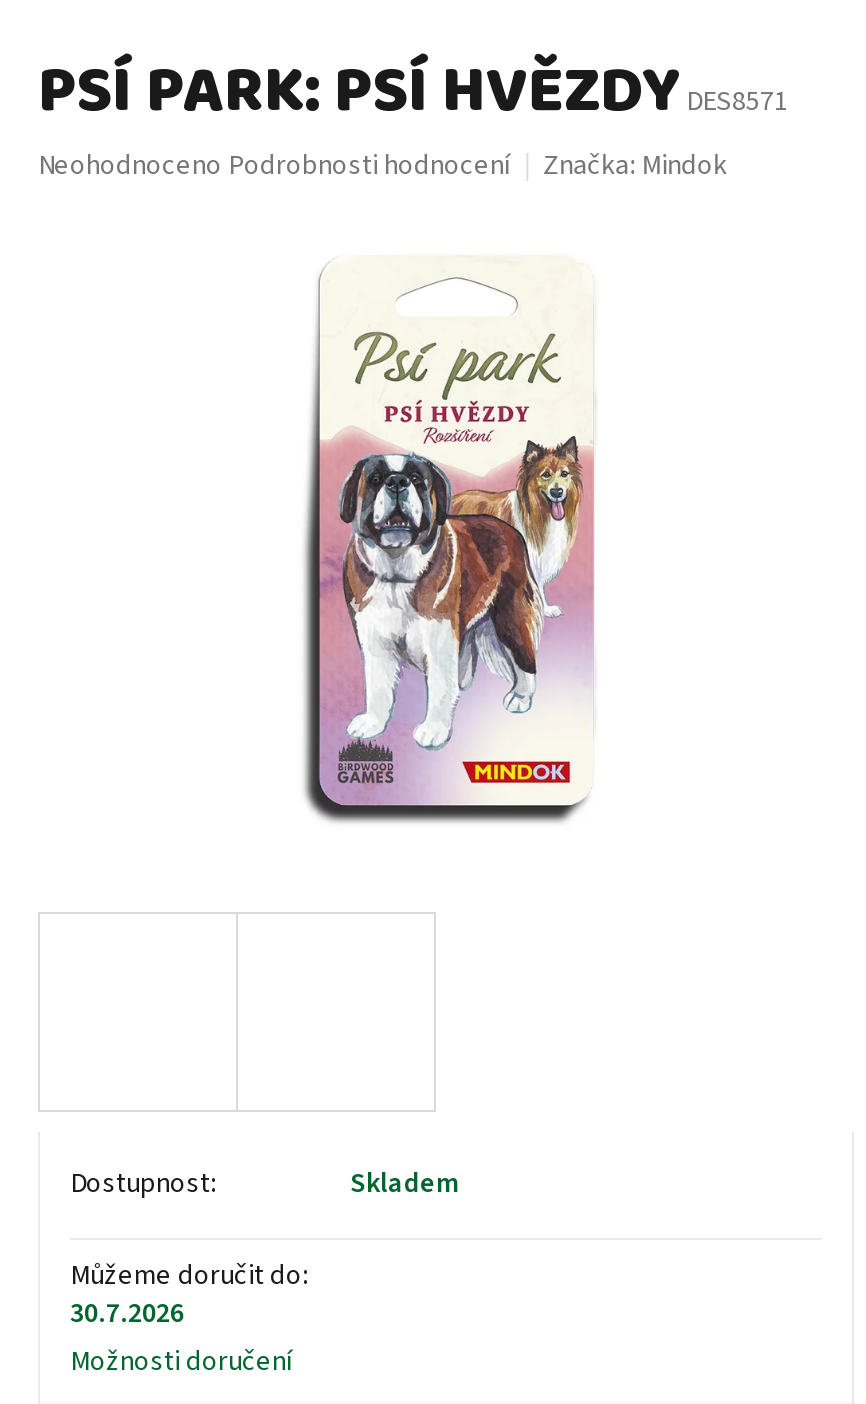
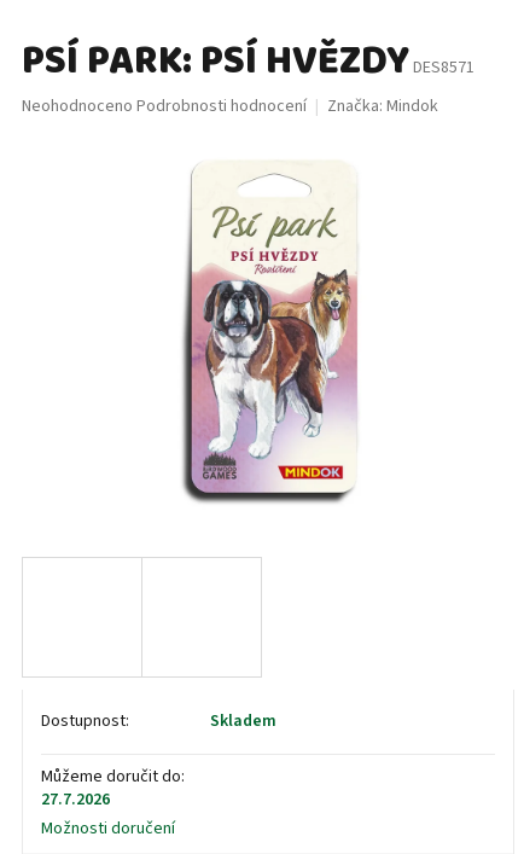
[70,1294,184,1334] 30.7.2026 -> [41,788,110,812] 27.7.2026

